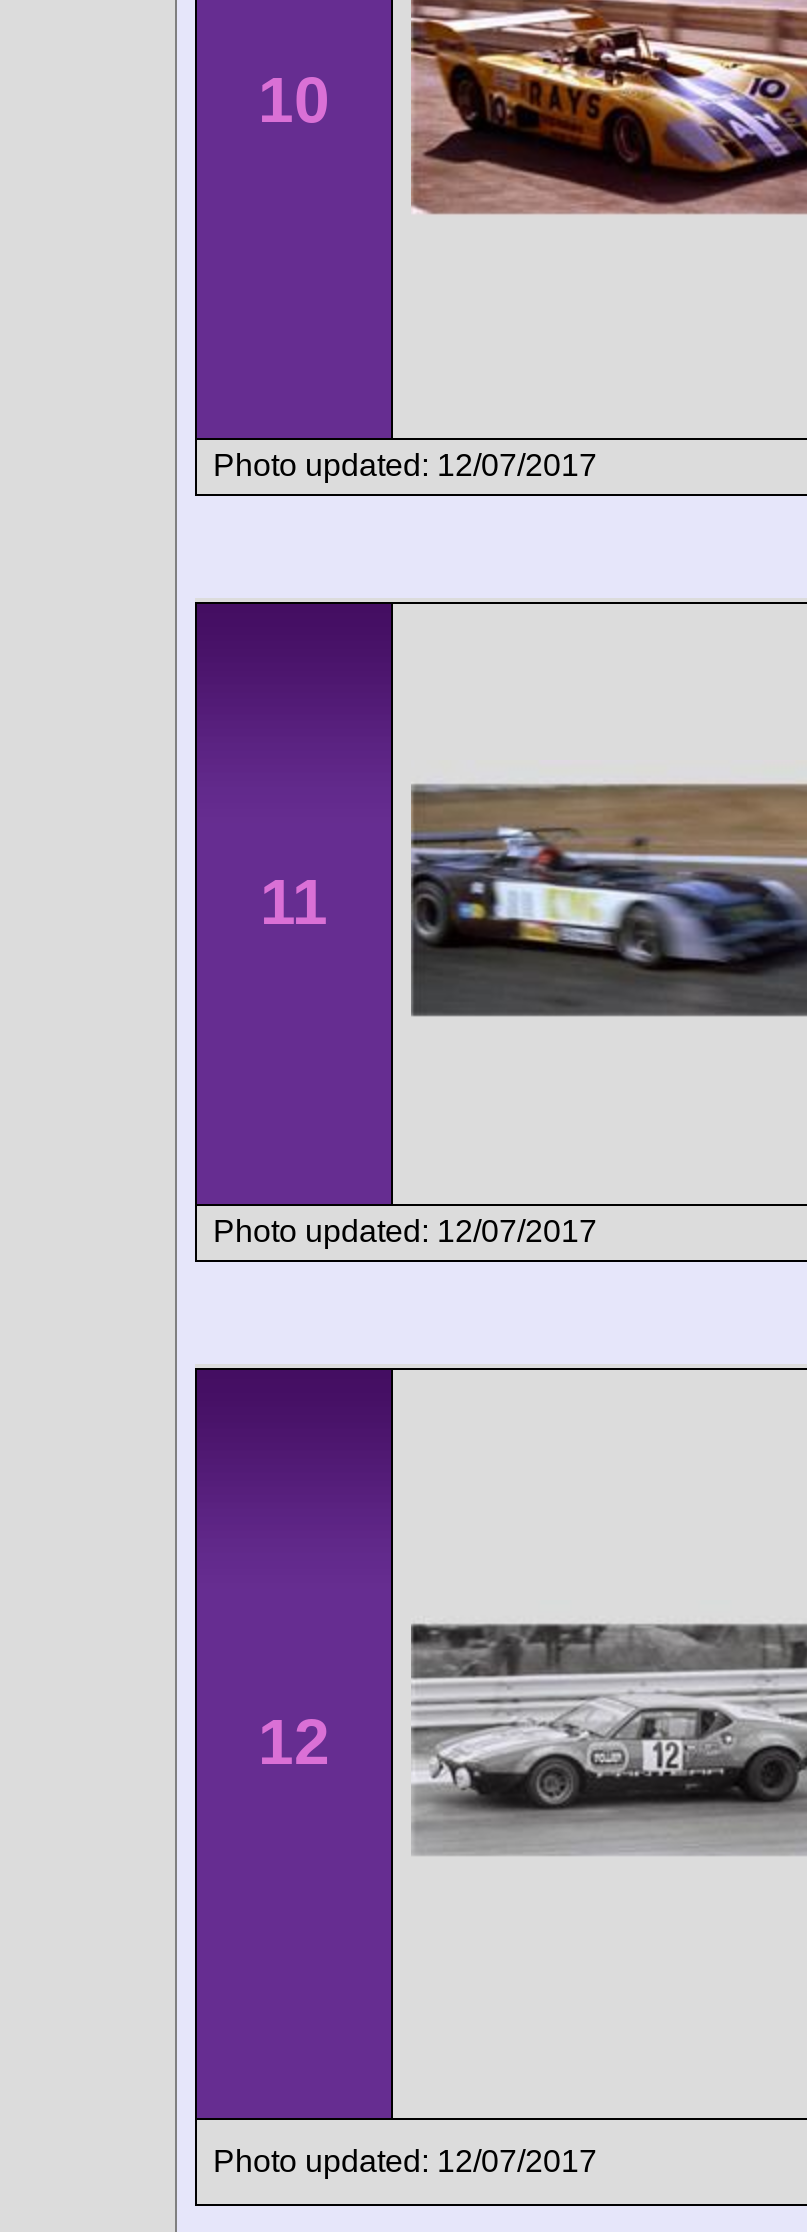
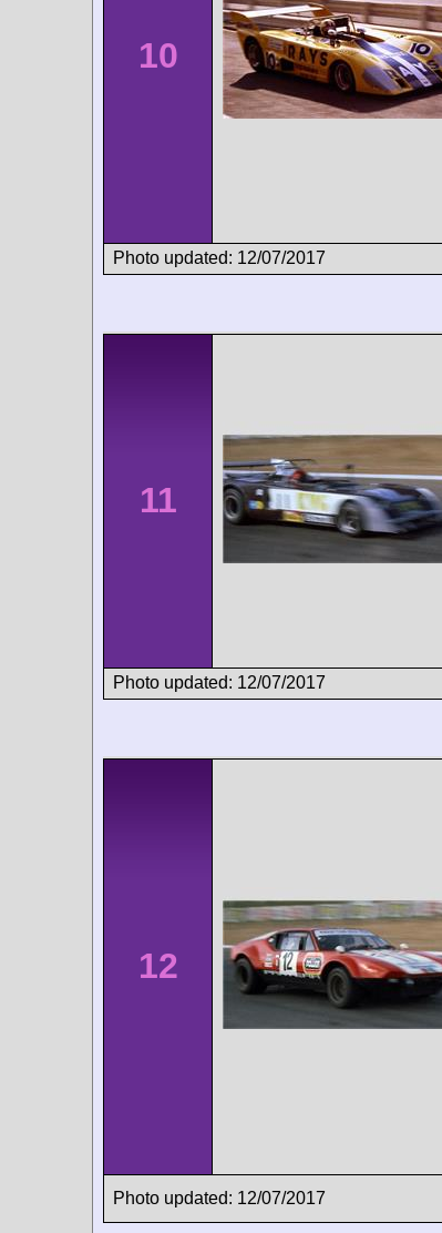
[411,1624,801,1854] [image] -> [222,901,439,1029] [image]

